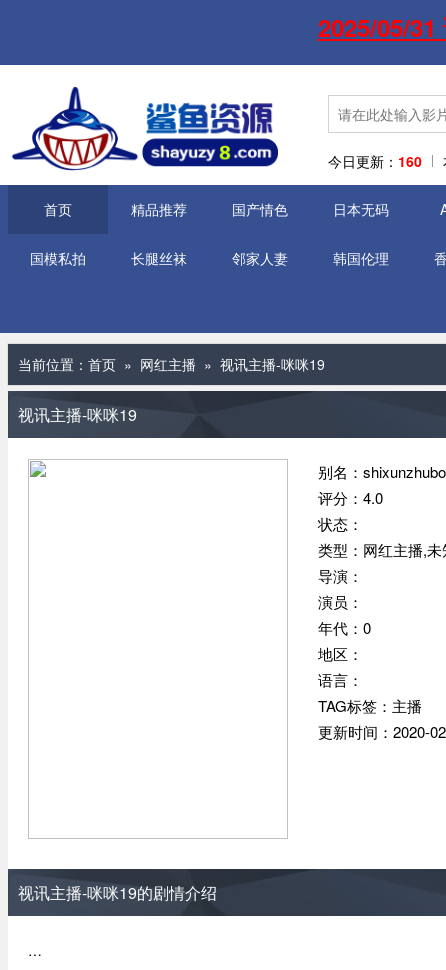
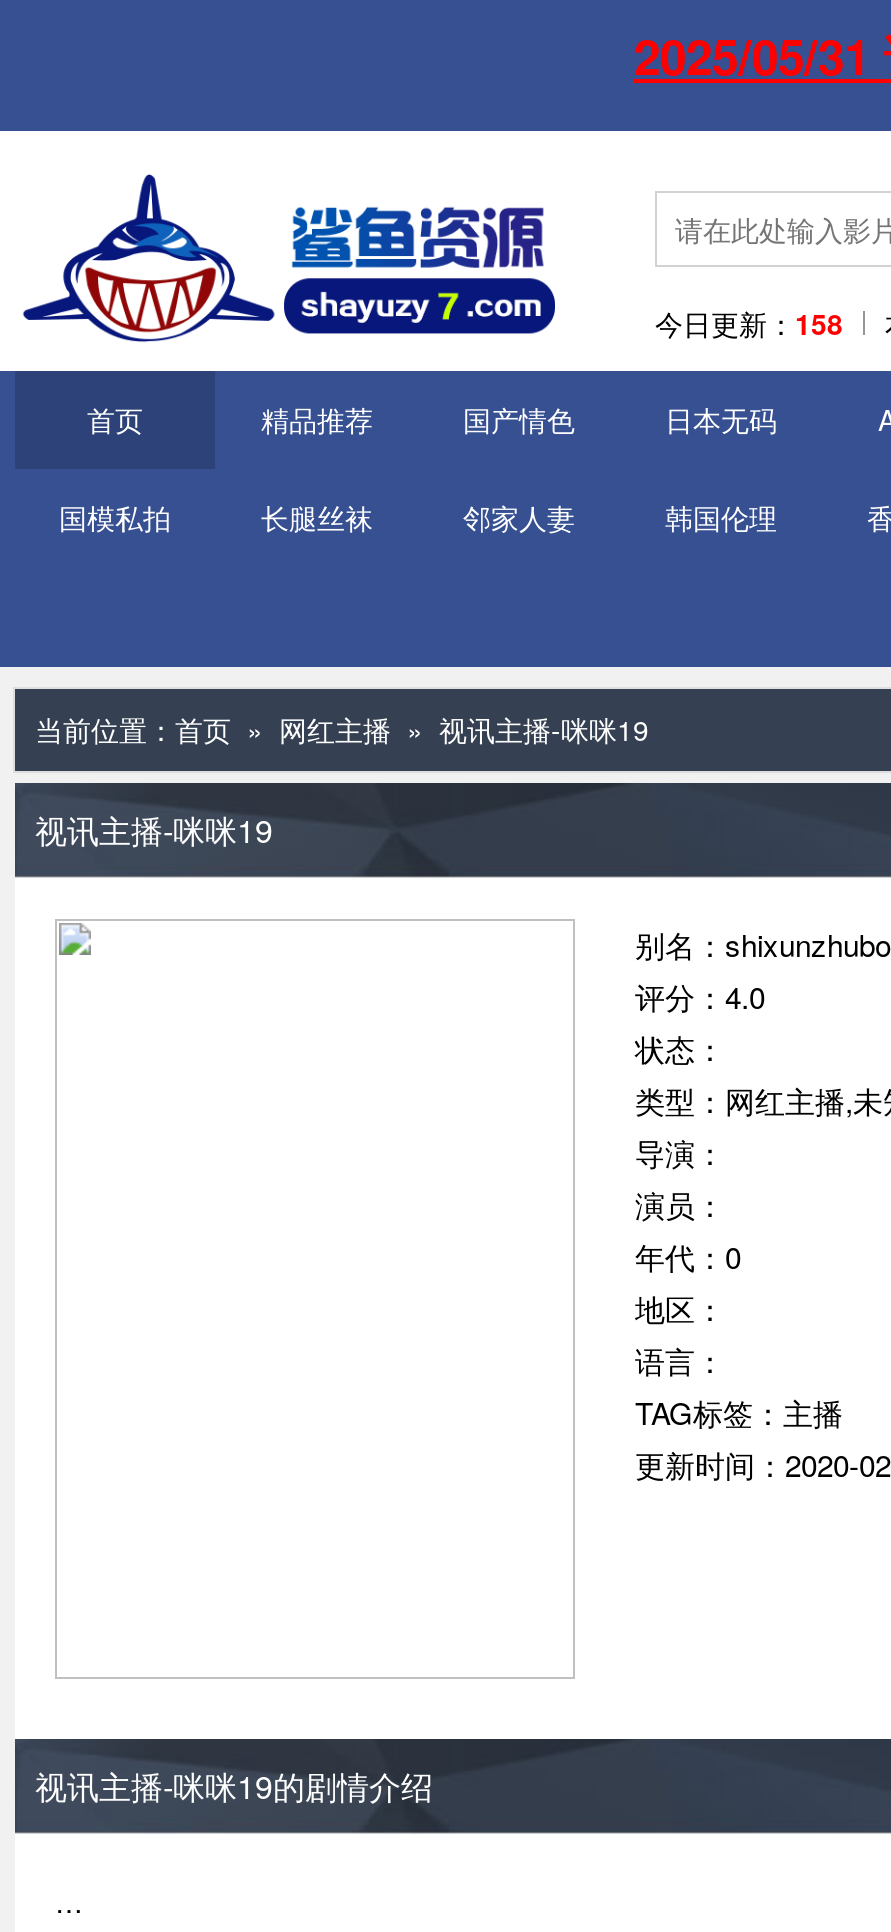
[328,151,422,171] 今日更新：160 -> [655,303,843,343] 今日更新：158

